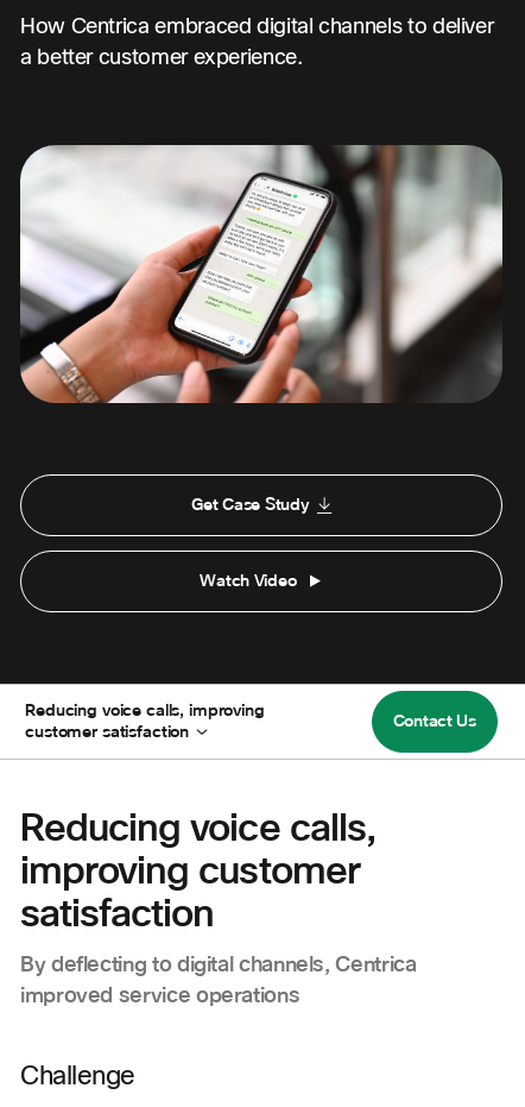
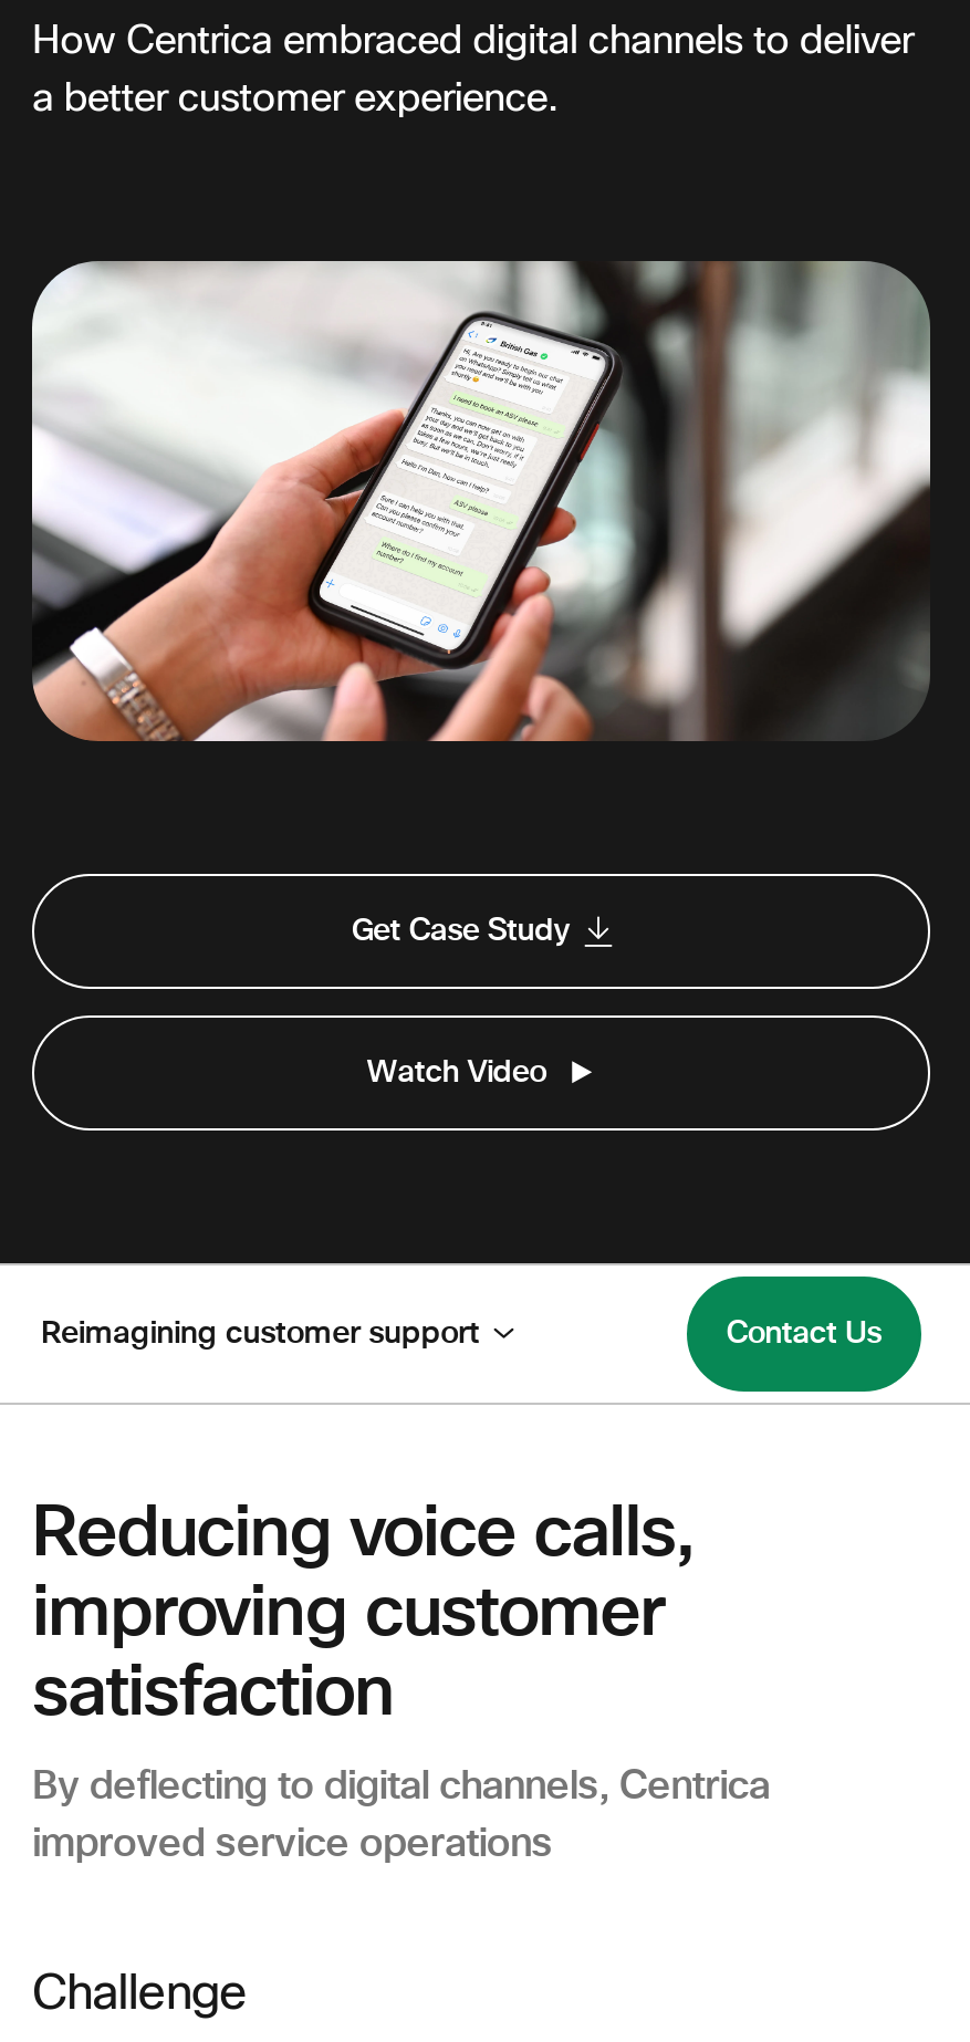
[25,699,265,743] Reducing voice calls, improving | customer satisfaction -> [41,1311,479,1353] Reimagining customer support

